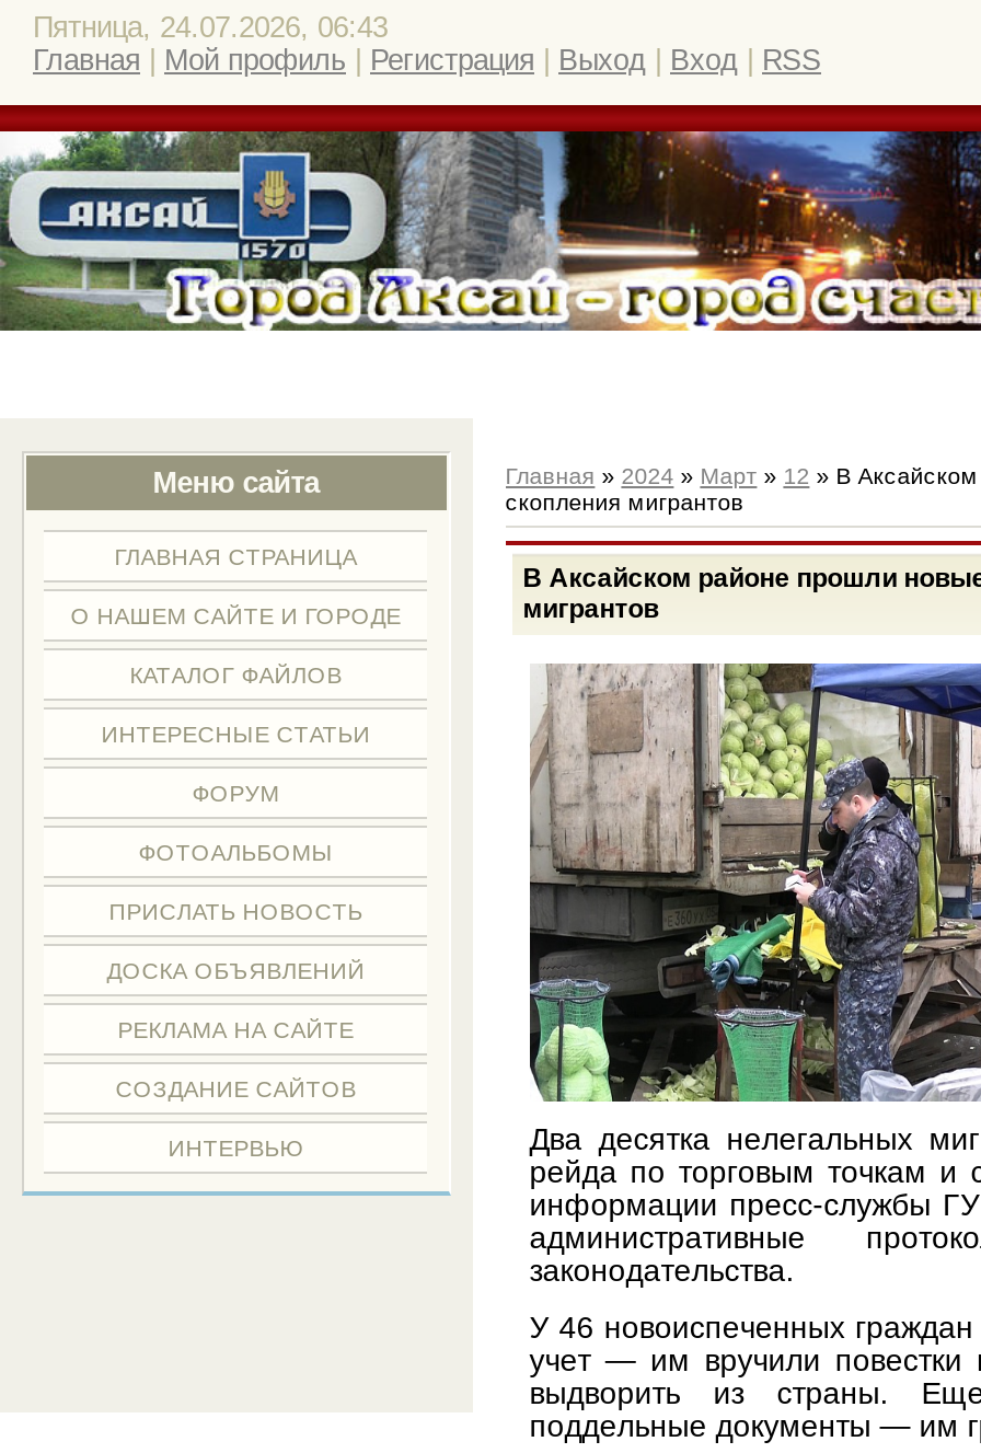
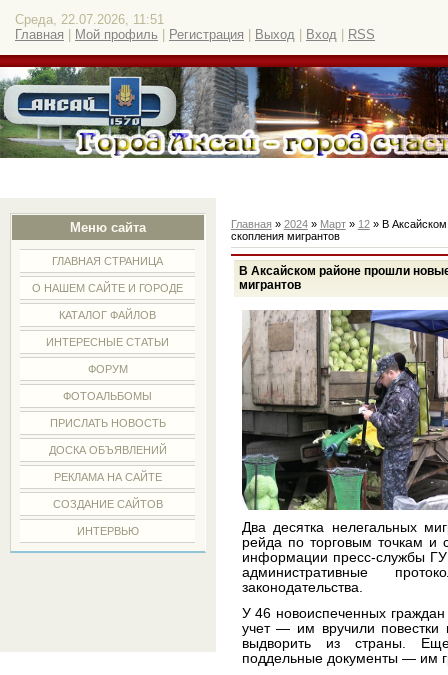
[33,11,388,44] Пятница, 24.07.2026, 06:43 -> [15,12,164,27] Среда, 22.07.2026, 11:51

